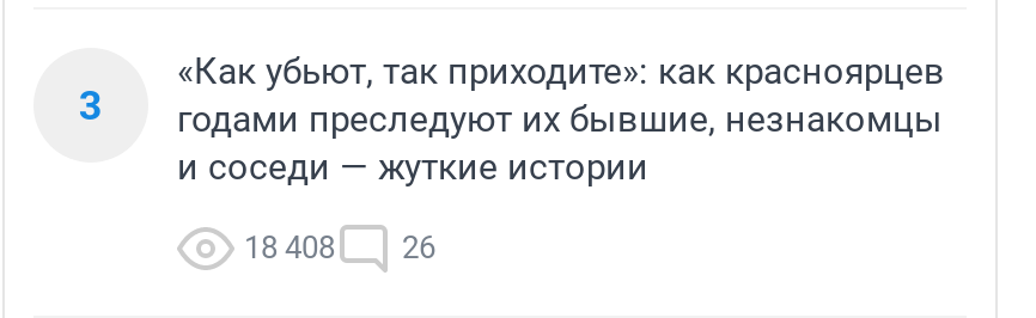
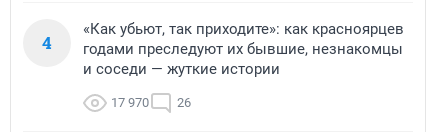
[79,77,943,141] 3 годами преследуют их бывшие, незнакомцы -> [41,31,403,58] 4 годами преследуют их бывшие, незнакомцы
[244,230,435,266] 18 408 26 -> [111,95,191,110] 17 970 26

